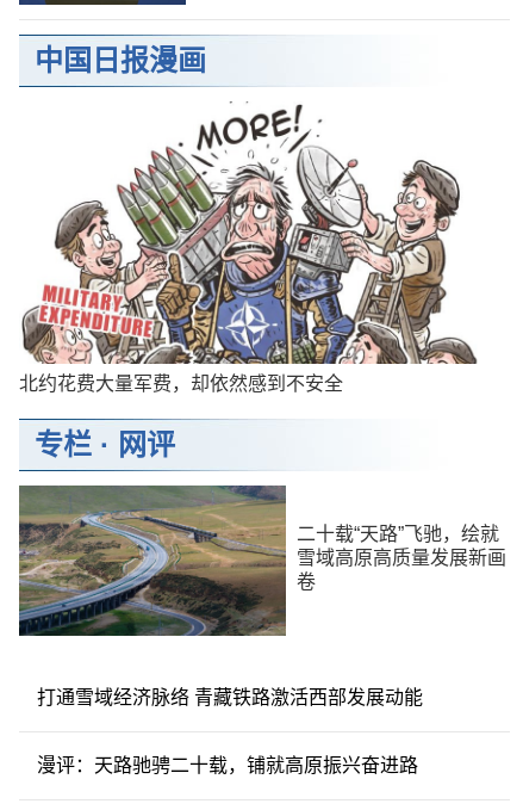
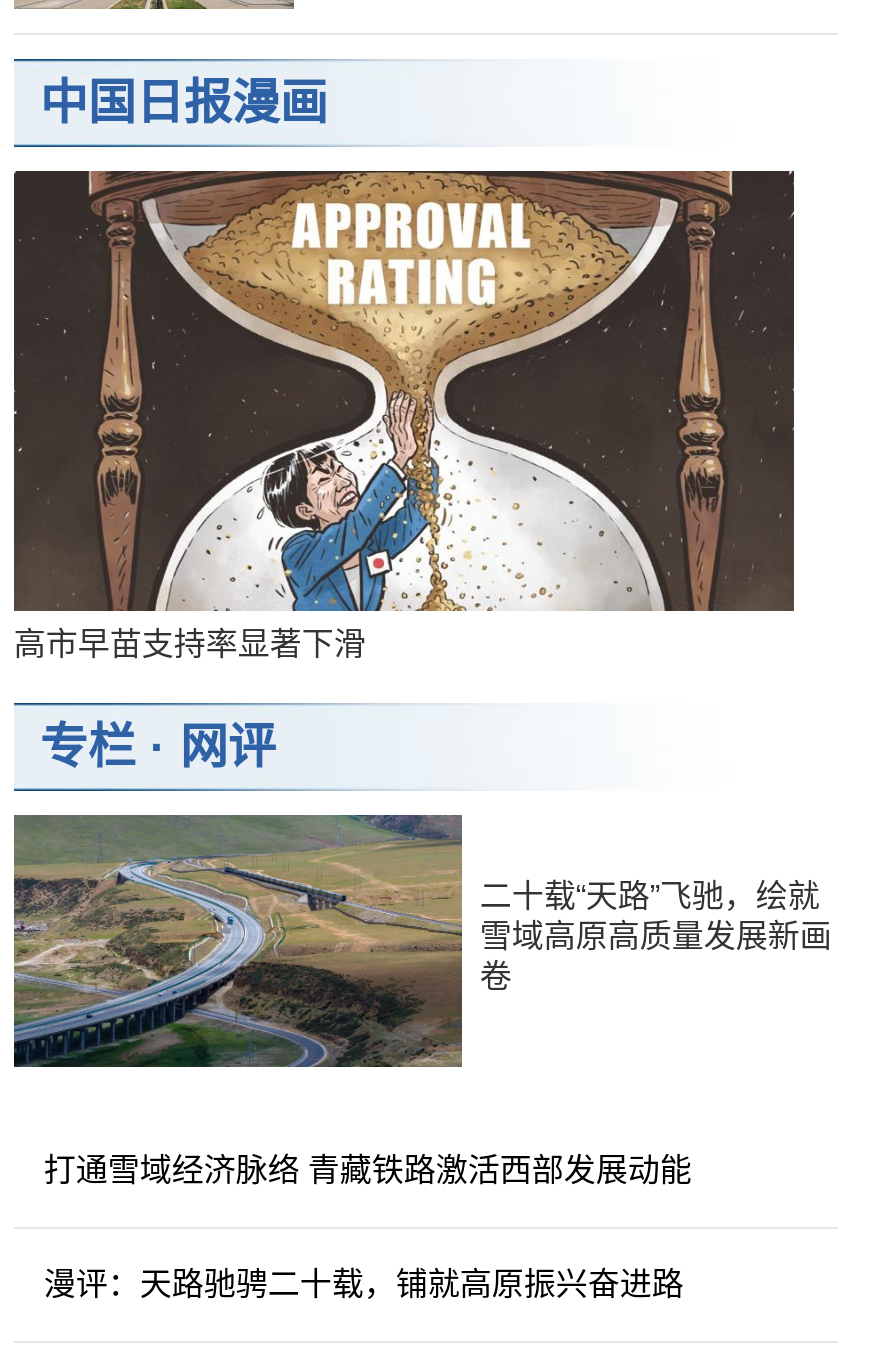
[19,101,484,394] [image] | 北约花费大量军费，却依然感到不安全 -> [12,168,796,661] [image] | 高市早苗支持率显著下滑

